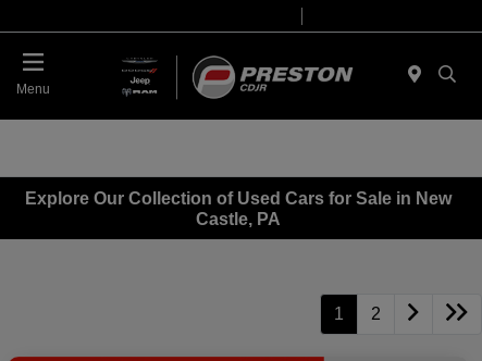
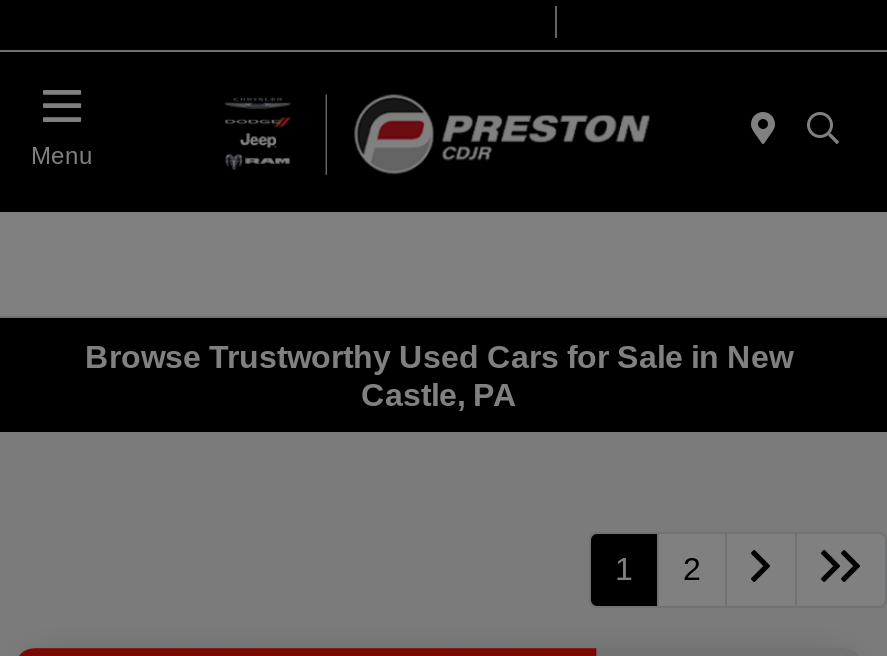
[25,189,452,207] Explore Our Collection of Used Cars for Sale in New -> [85,339,793,373] Browse Trustworthy Used Cars for Sale in New

